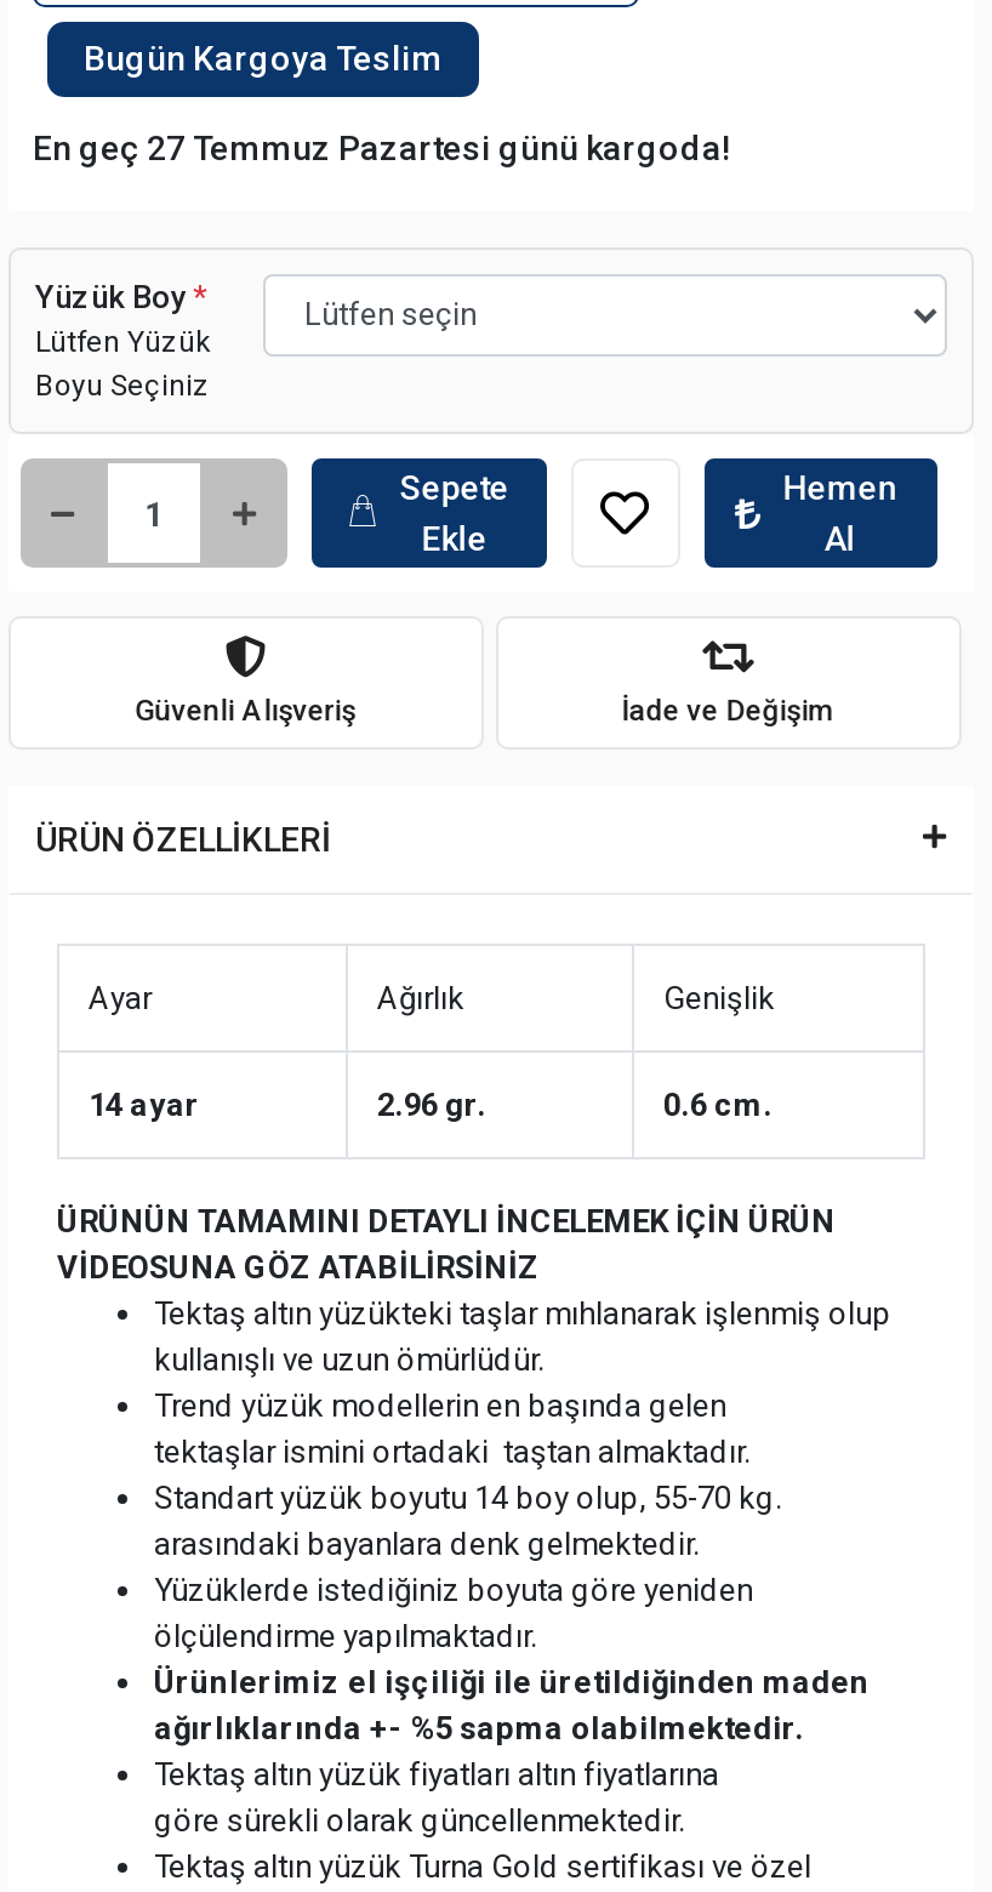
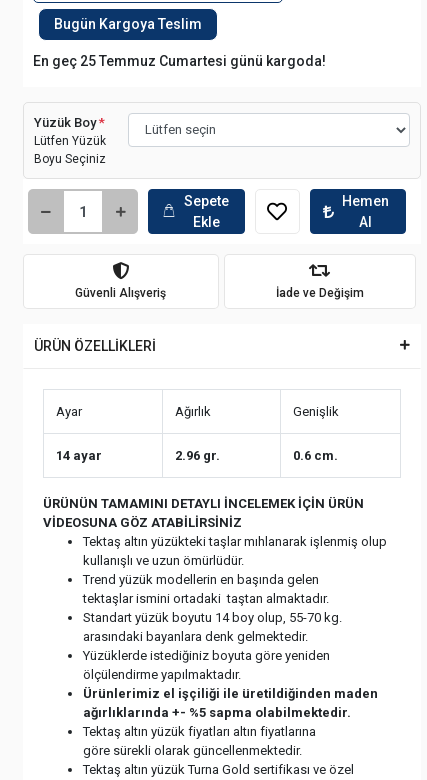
[33,129,731,167] En geç 27 Temmuz Pazartesi günü kargoda! -> [33,53,326,69] En geç 25 Temmuz Cumartesi günü kargoda!

